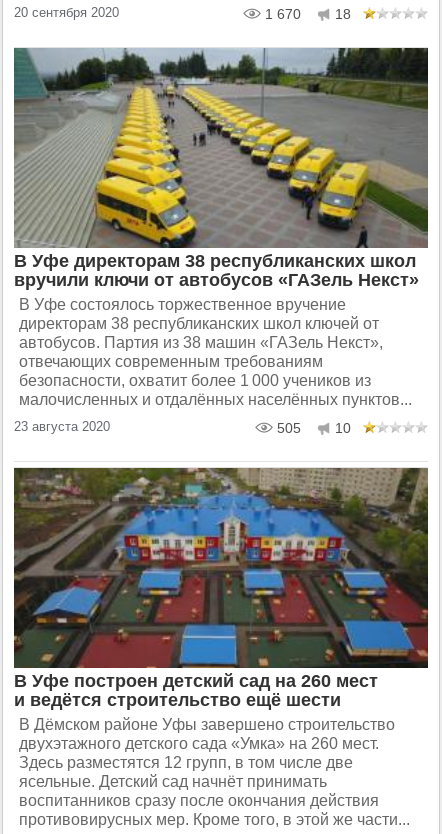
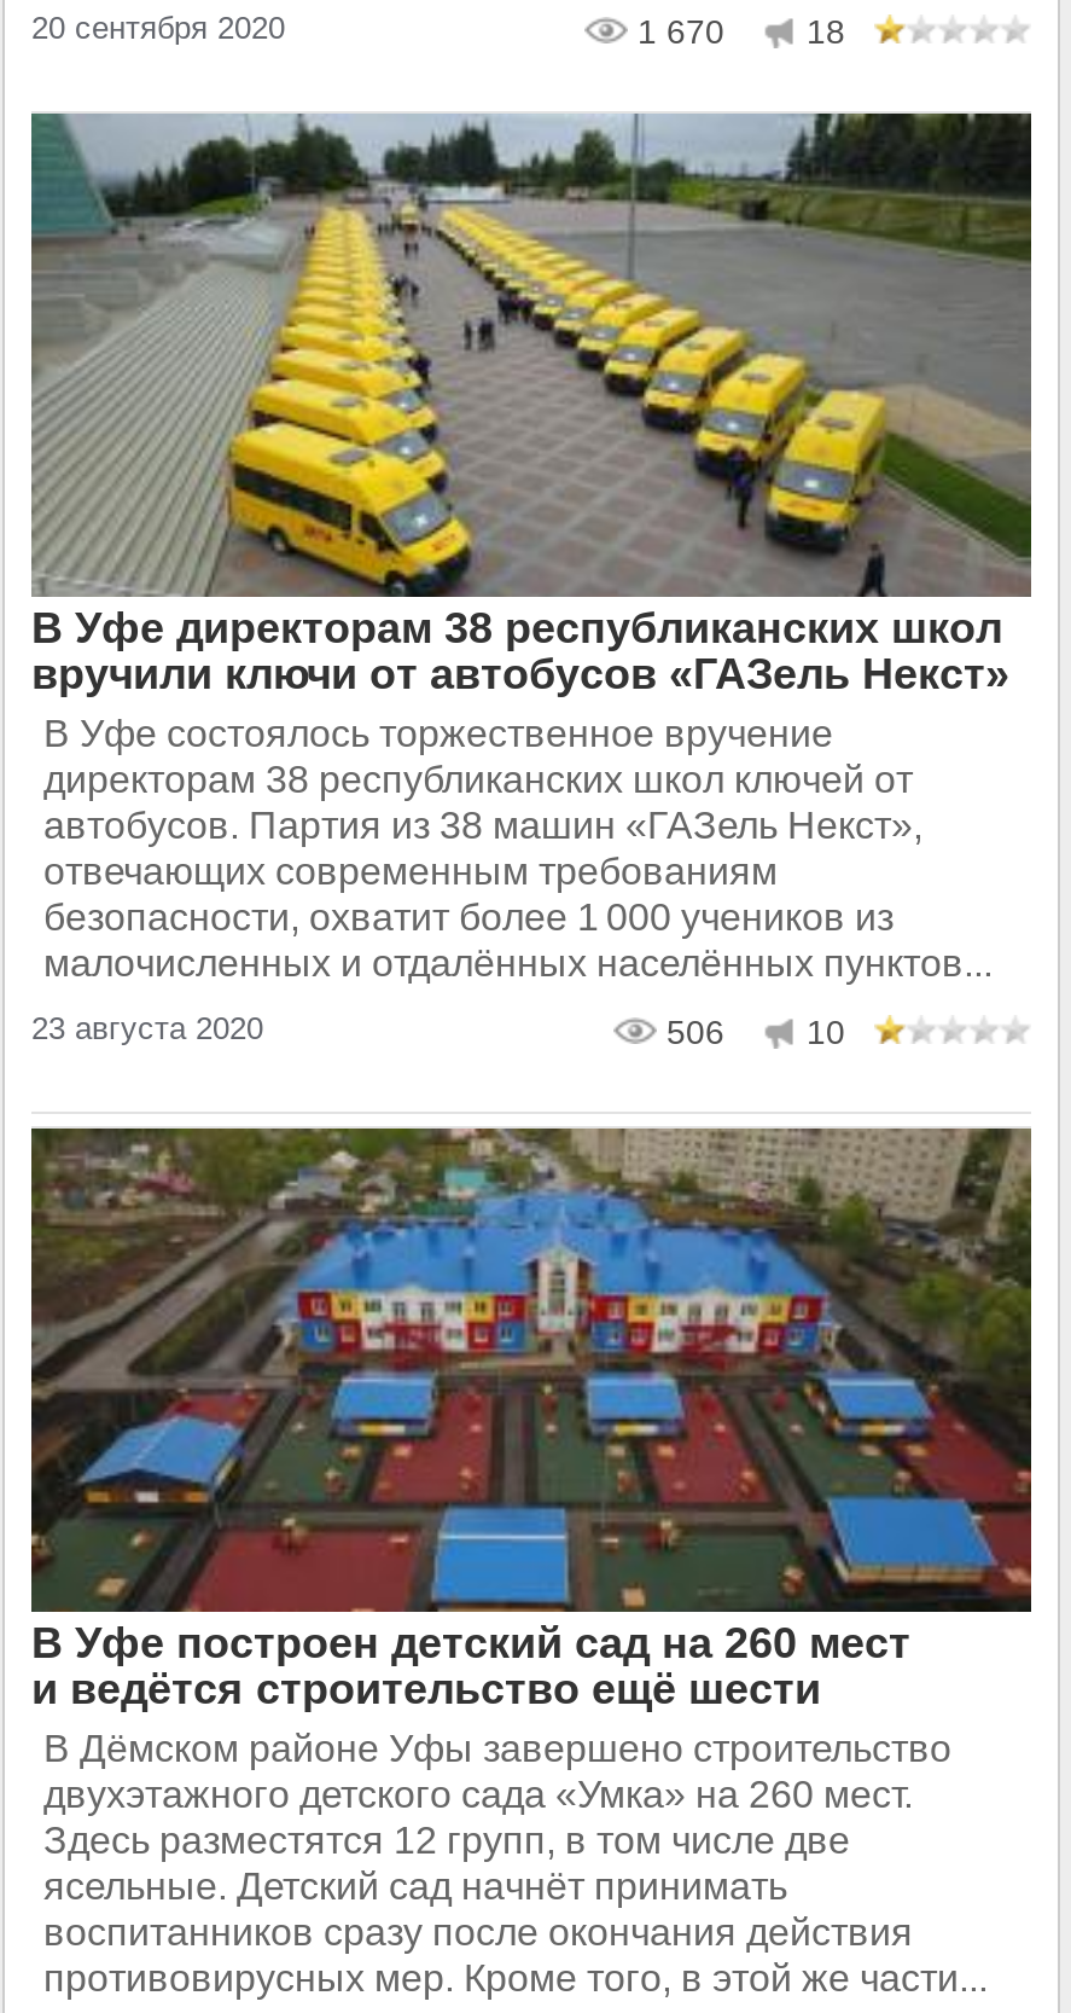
[273,420,351,436] 505 10 -> [657,1013,845,1051] 506 10

